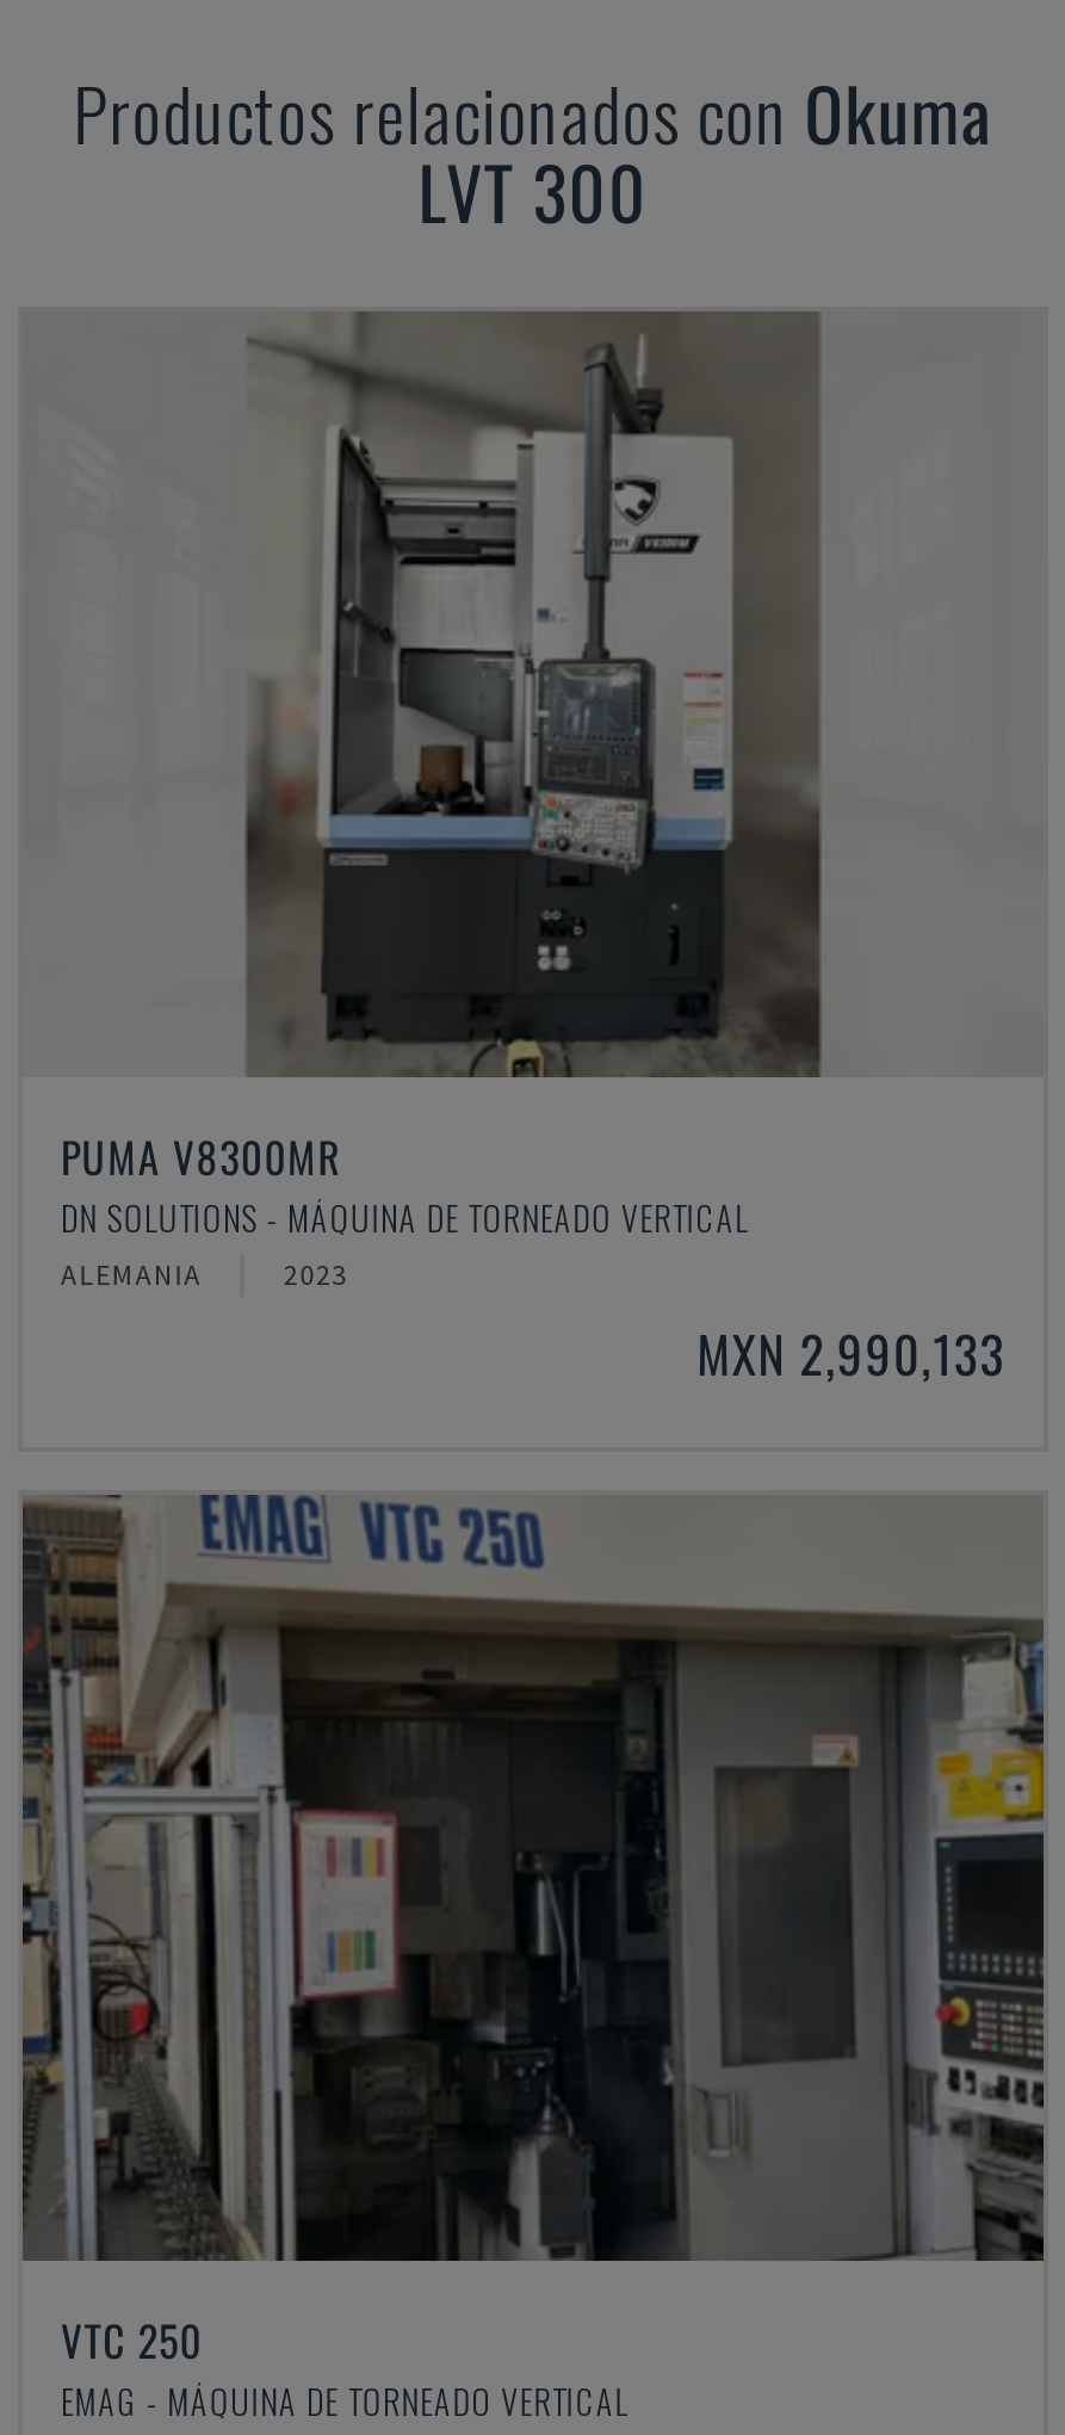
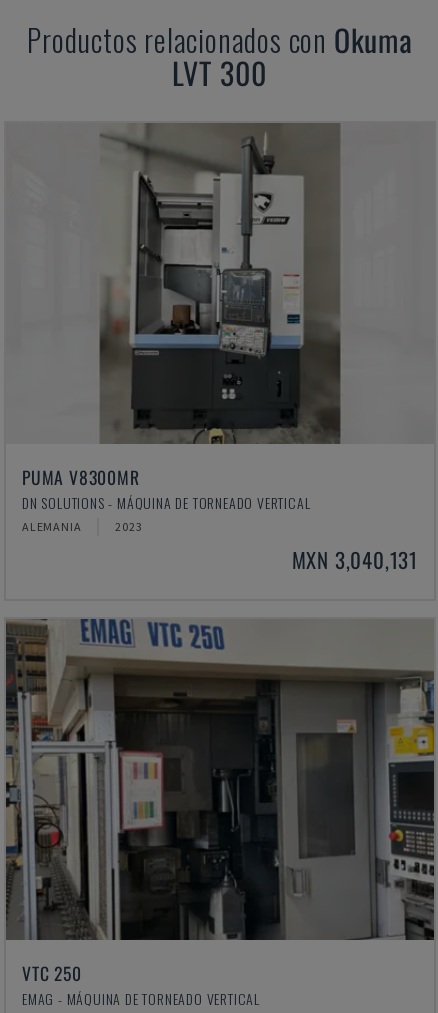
[697,1316,1005,1390] MXN 2,990,133 -> [292,544,418,575] MXN 3,040,131

